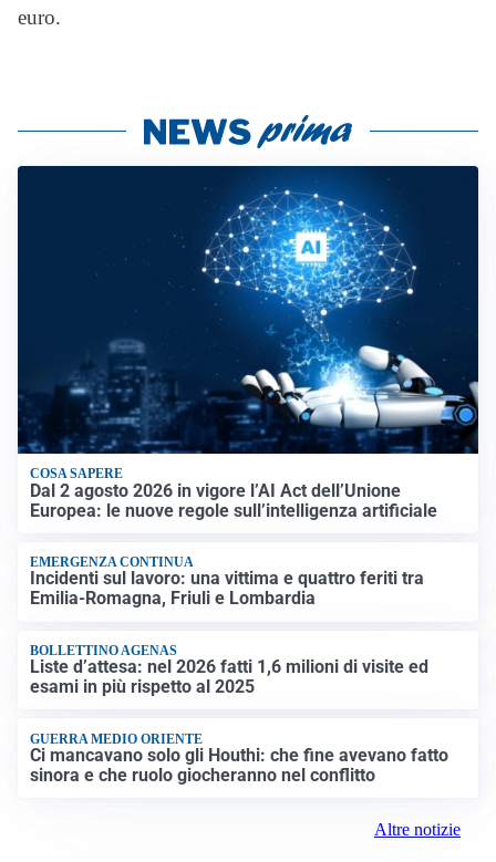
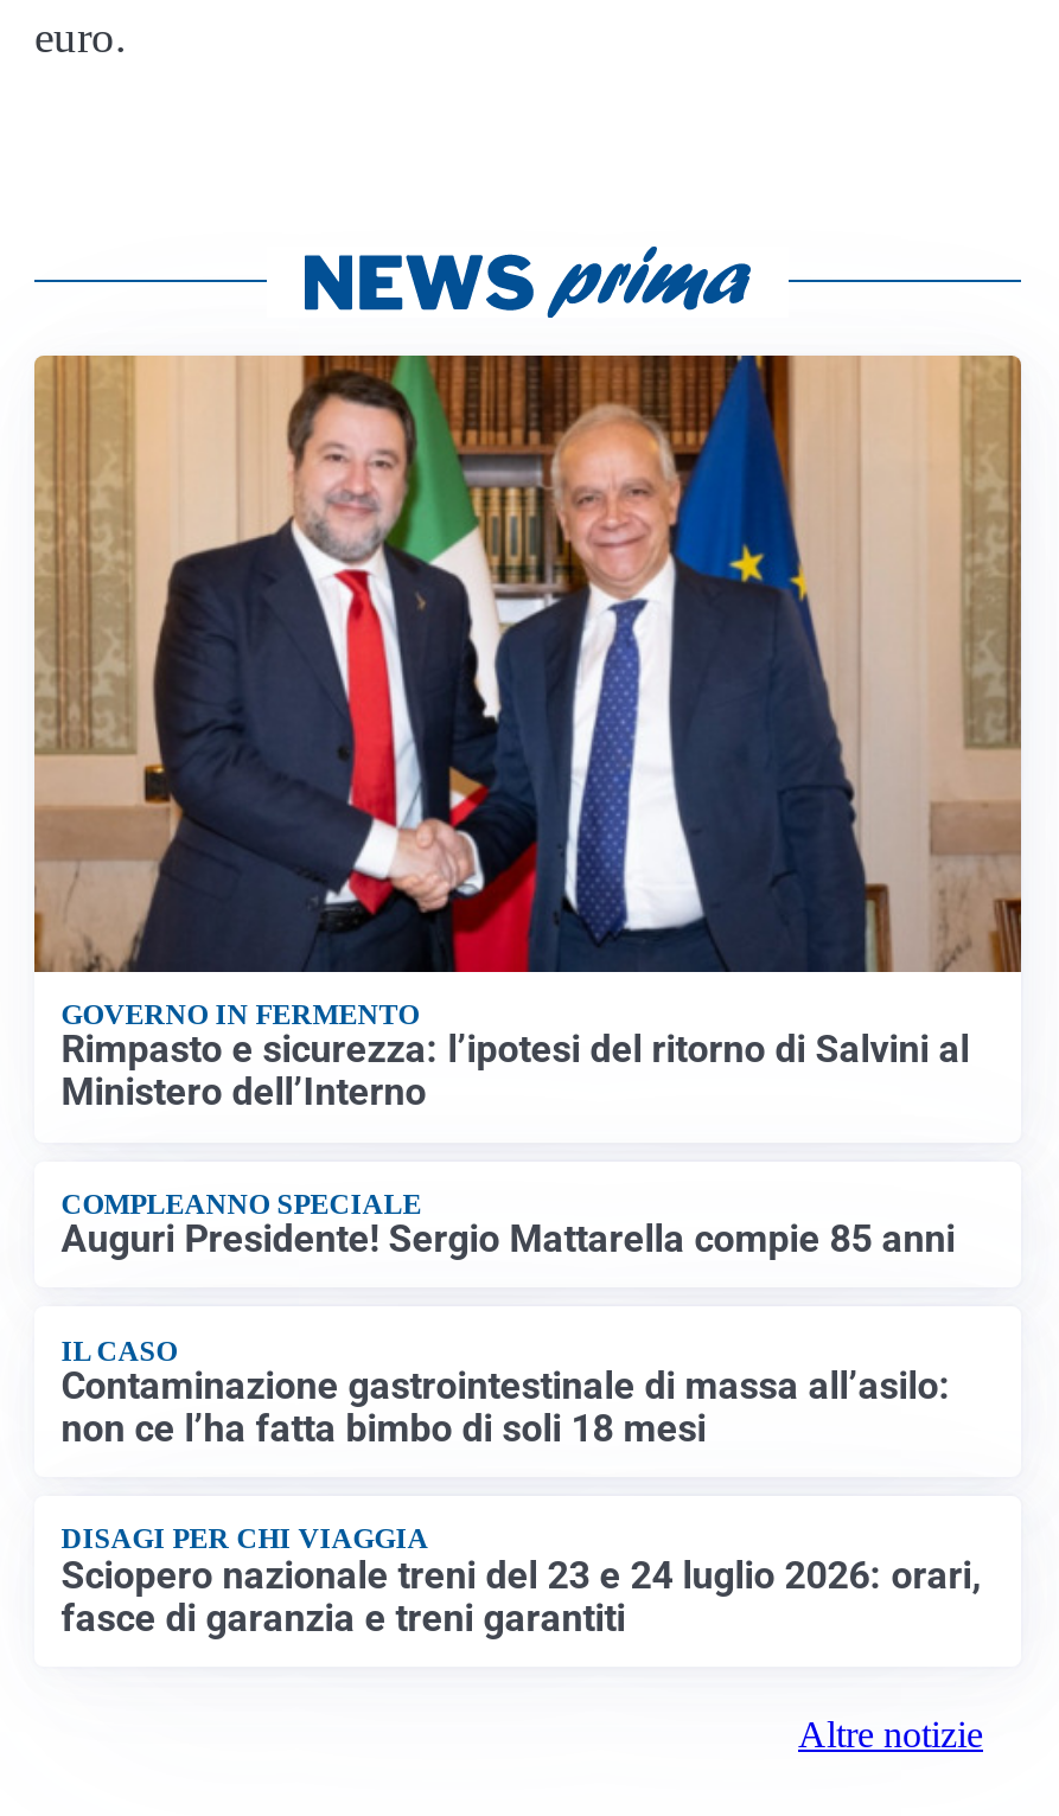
[17,165,479,521] [image] | COSA SAPERE | Dal 2 agosto 2026 in vigore l’AI Act dell’Unione | Europea: le nuove regole sull’intelligenza artificiale -> [32,352,1023,1115] [image] | GOVERNO IN FERMENTO | Rimpasto e sicurezza: l’ipotesi del ritorno di Salvini al | Ministero dell’Interno
[30,554,424,609] EMERGENZA CONTINUA | Incidenti sul lavoro: una vittima e quattro feriti tra | Emilia-Romagna, Friuli e Lombardia -> [61,1187,955,1261] COMPLEANNO SPECIALE | Auguri Presidente! Sergio Mattarella compie 85 anni
[30,643,429,697] BOLLETTINO AGENAS | Liste d’attesa: nel 2026 fatti 1,6 milioni di visite ed | esami in più rispetto al 2025 -> [61,1333,950,1450] IL CASO | Contaminazione gastrointestinale di massa all’asilo: | non ce l’ha fatta bimbo di soli 18 mesi
[30,731,449,786] GUERRA MEDIO ORIENTE | Ci mancavano solo gli Houthi: che fine avevano fatto | sinora e che ruolo giocheranno nel conflitto -> [61,1522,981,1639] DISAGI PER CHI VIAGGIA | Sciopero nazionale treni del 23 e 24 luglio 2026: orari, | fasce di garanzia e treni garantiti

